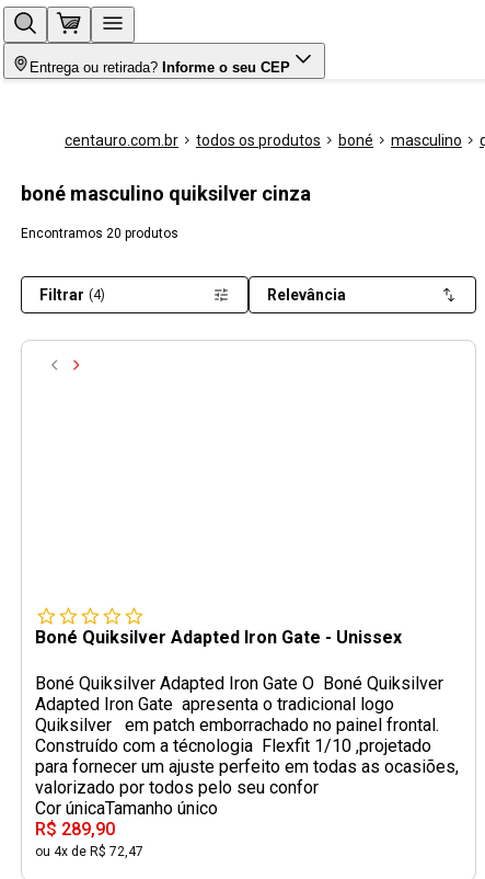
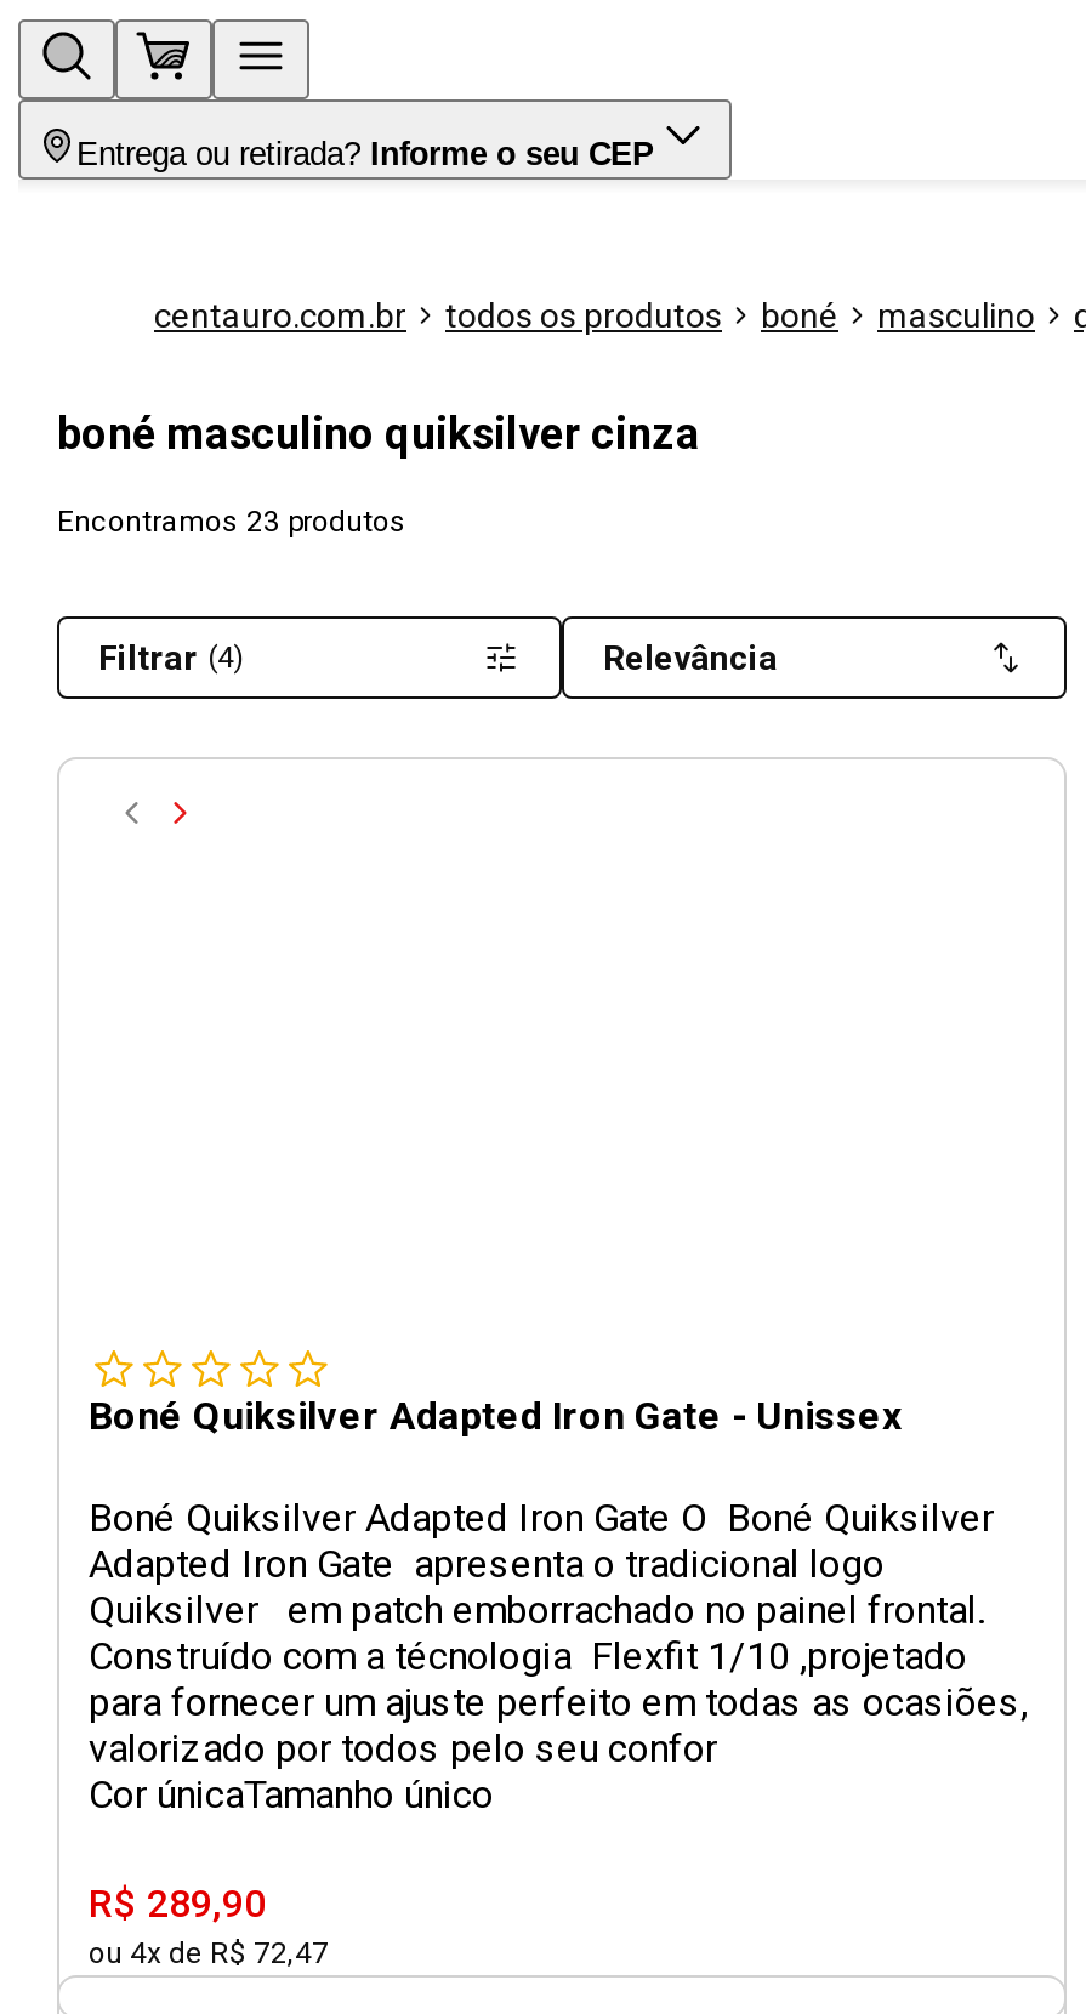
[21,226,178,241] Encontramos 20 produtos -> [57,505,406,539] Encontramos 23 produtos

